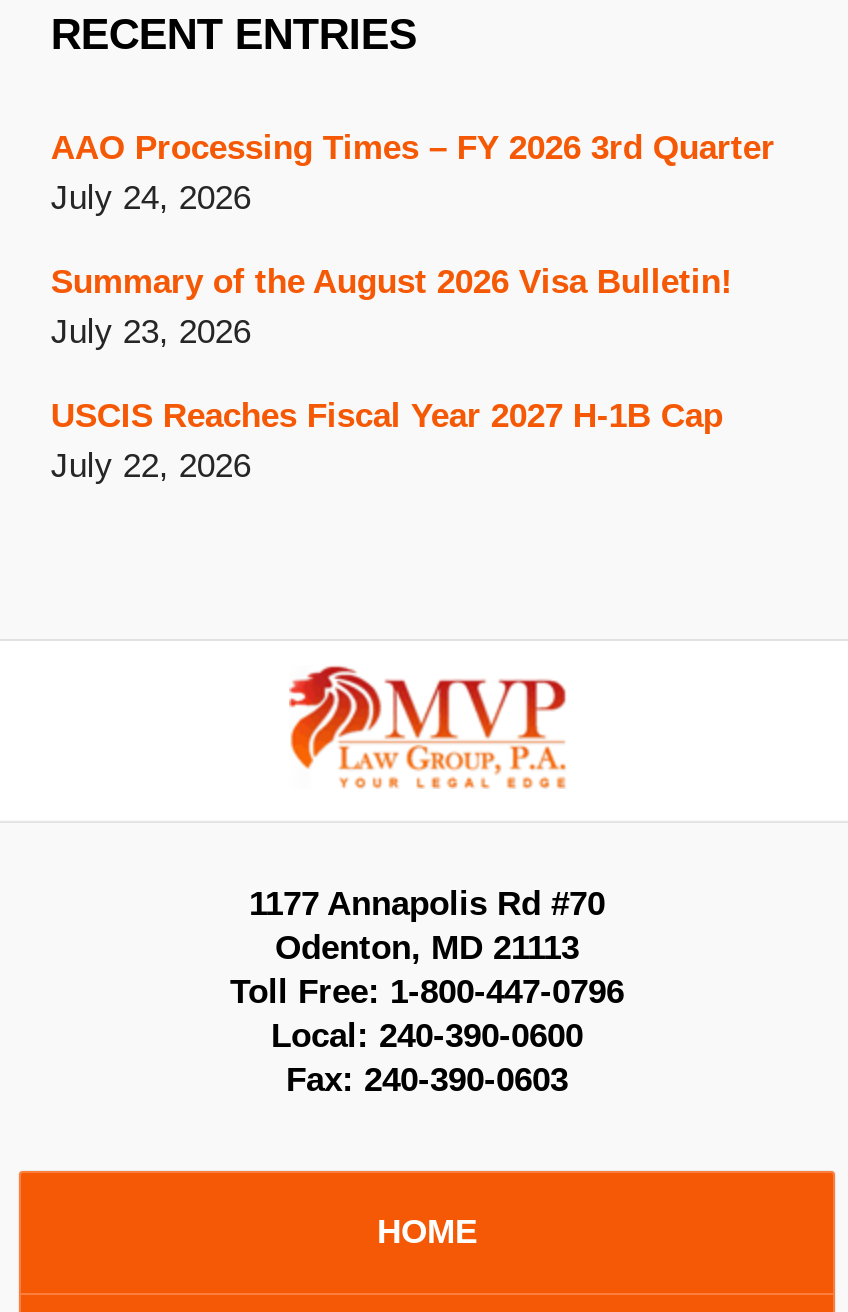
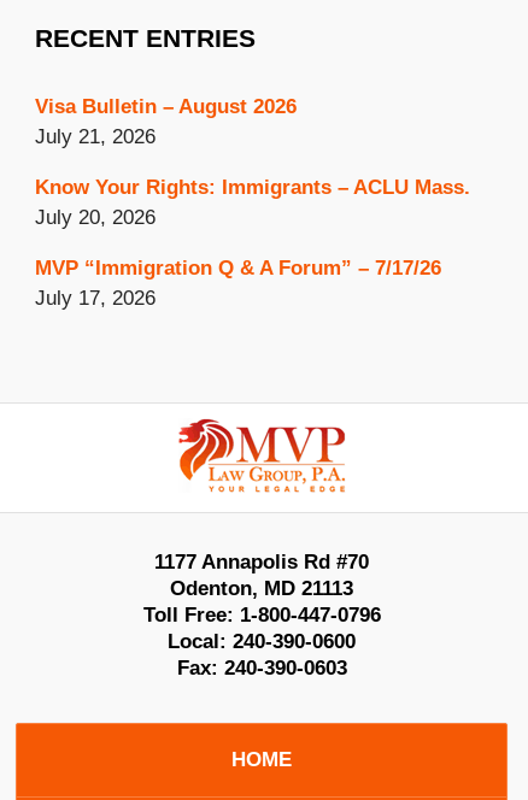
[51,129,775,217] AAO Processing Times – FY 2026 3rd Quarter | July 24, 2026 -> [35,95,296,148] Visa Bulletin – August 2026 | July 21, 2026
[51,263,733,351] Summary of the August 2026 Visa Bulletin! | July 23, 2026 -> [35,176,470,229] Know Your Rights: Immigrants – ACLU Mass. | July 20, 2026
[51,397,723,485] USCIS Reaches Fiscal Year 2027 H-1B Cap | July 22, 2026 -> [35,257,441,310] MVP “Immigration Q & A Forum” – 7/17/26 | July 17, 2026

